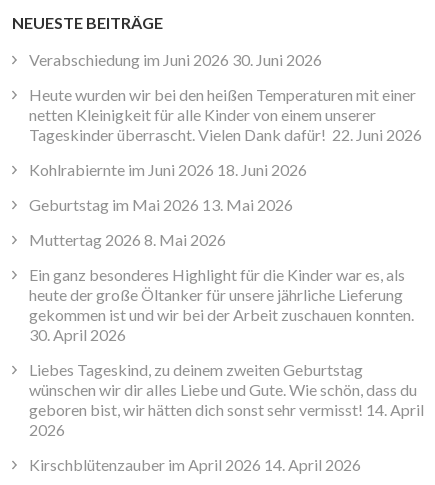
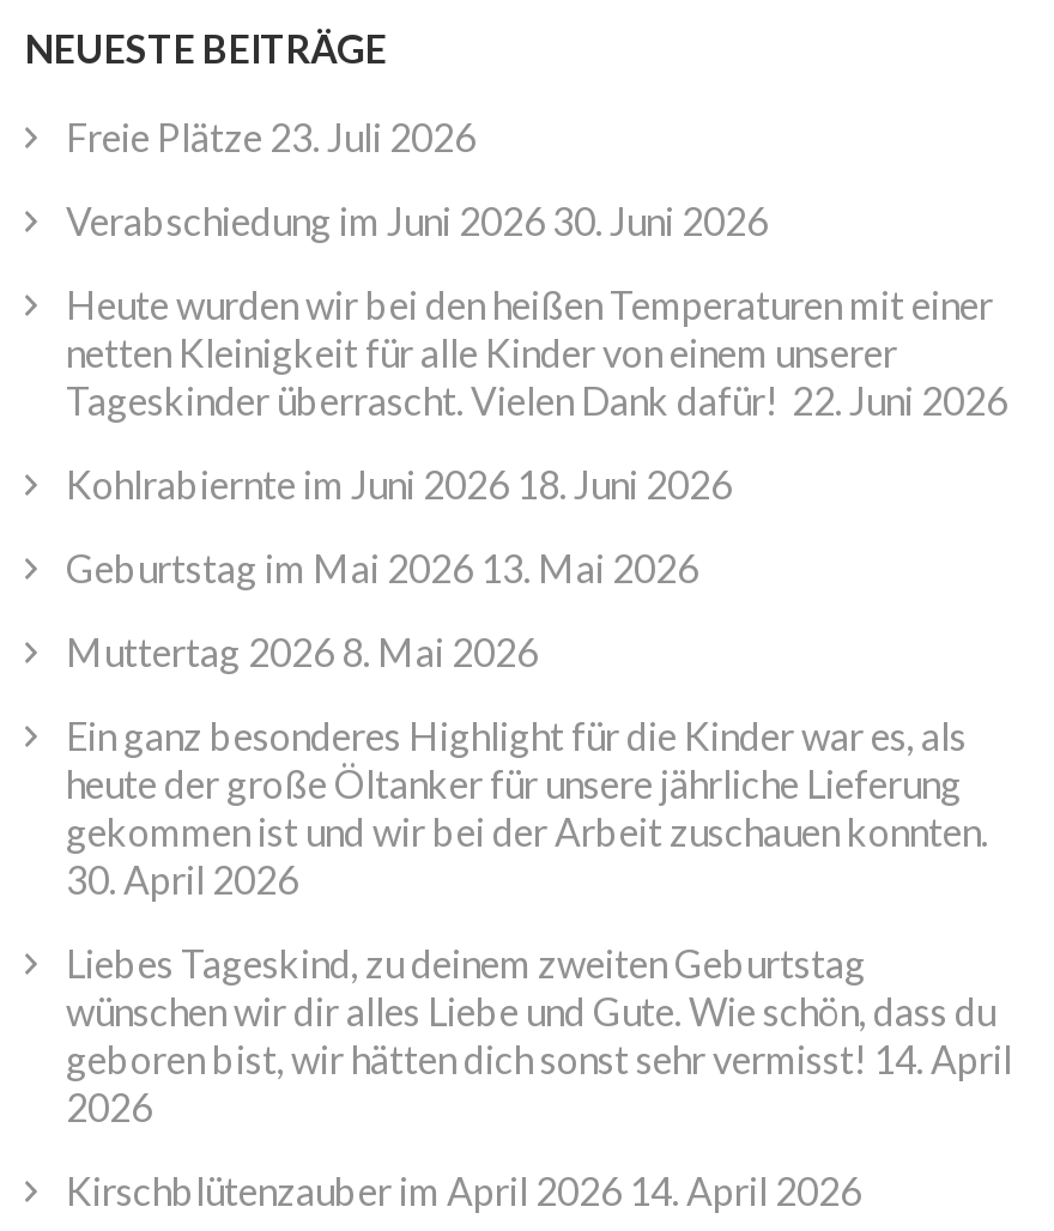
none -> [66,114,475,160] Freie Plätze 23. Juli 2026

